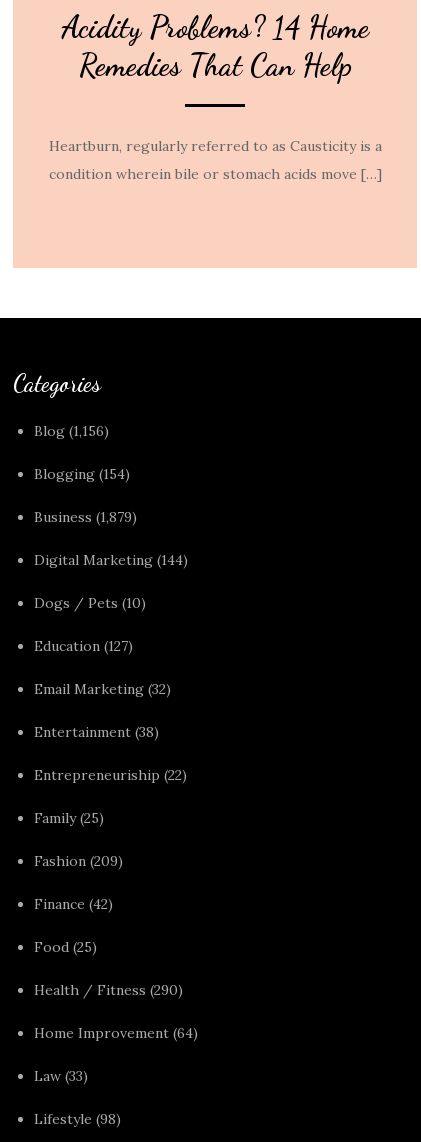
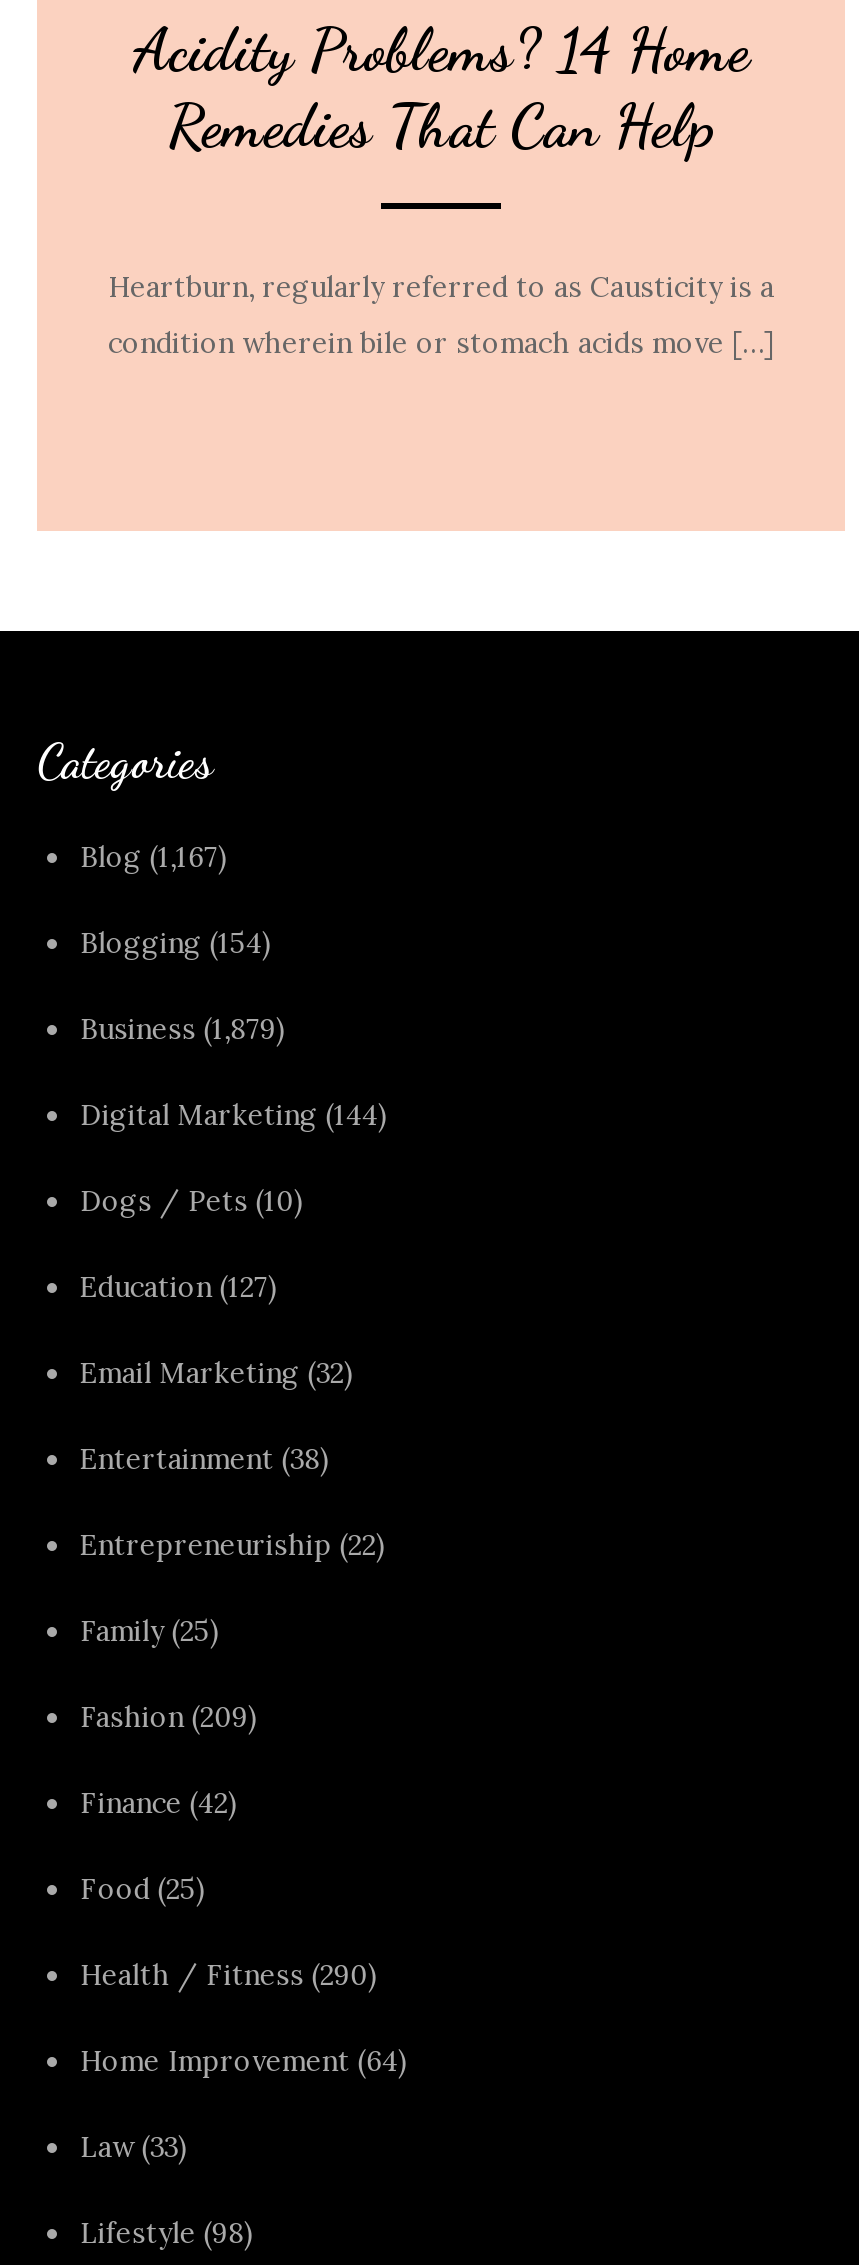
[34,422,109,440] Blog (1,156) -> [80,839,228,875] Blog (1,167)

